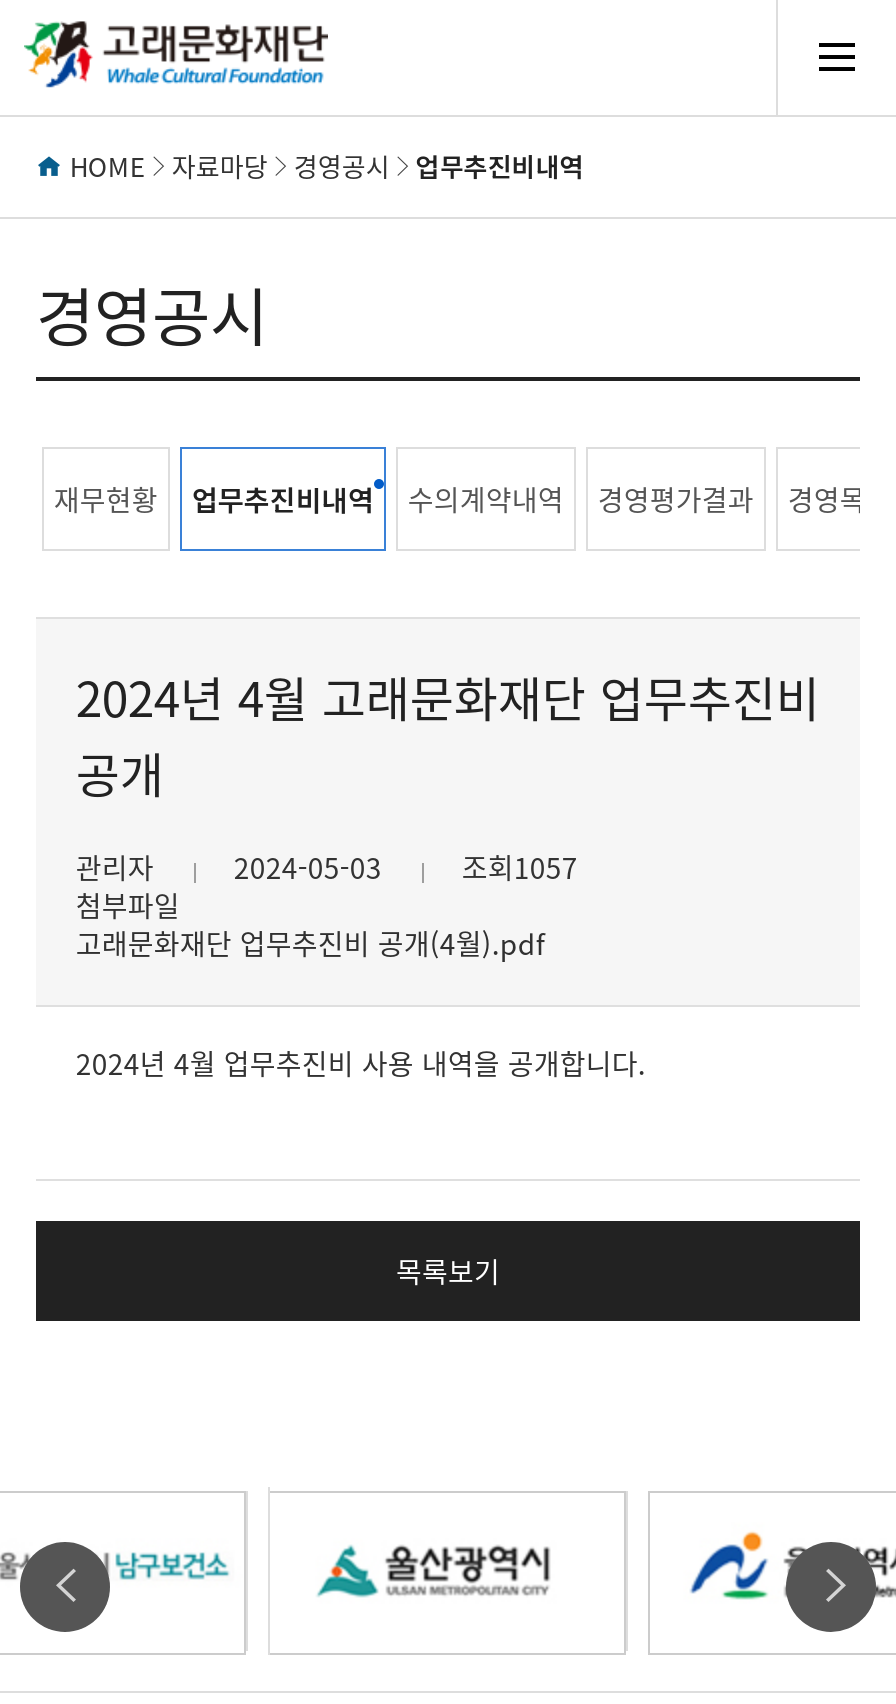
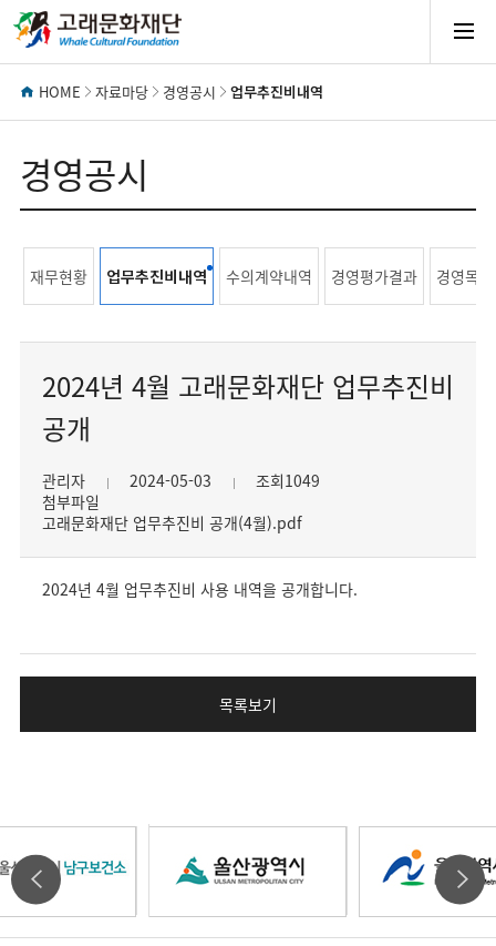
[76,847,578,887] 관리자 2024-05-03 조회1057 -> [42,469,320,491] 관리자 2024-05-03 조회1049

